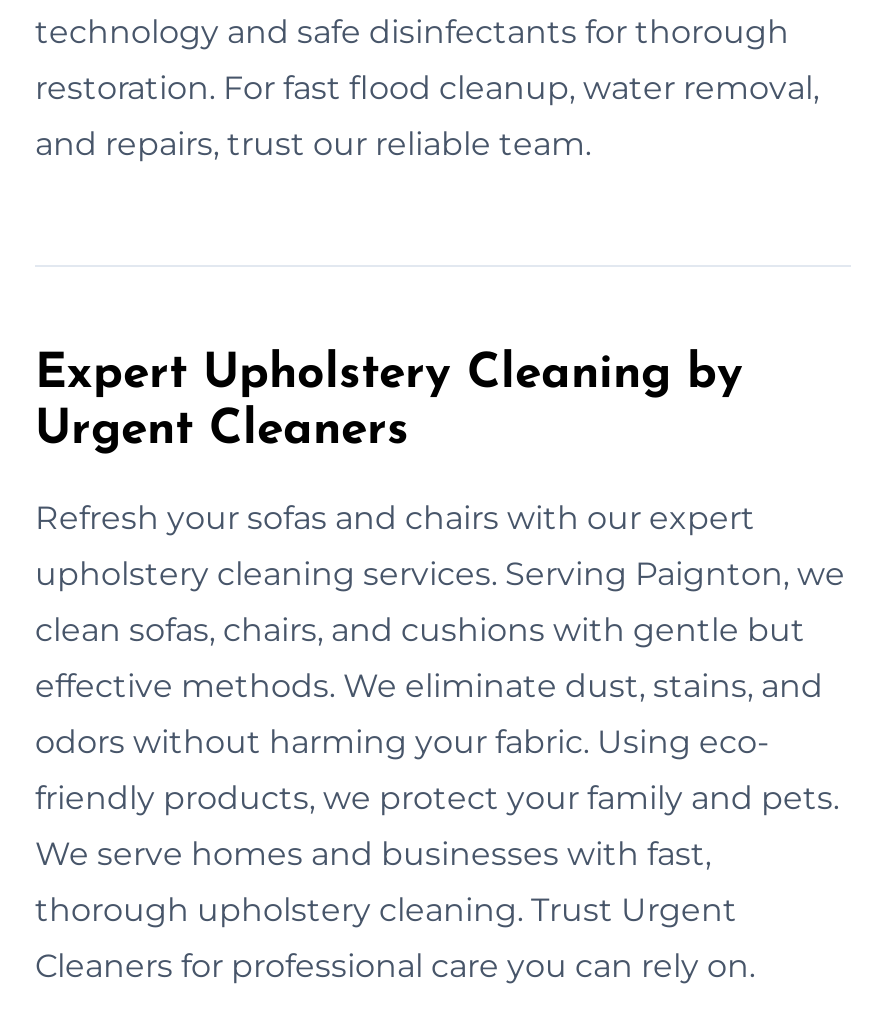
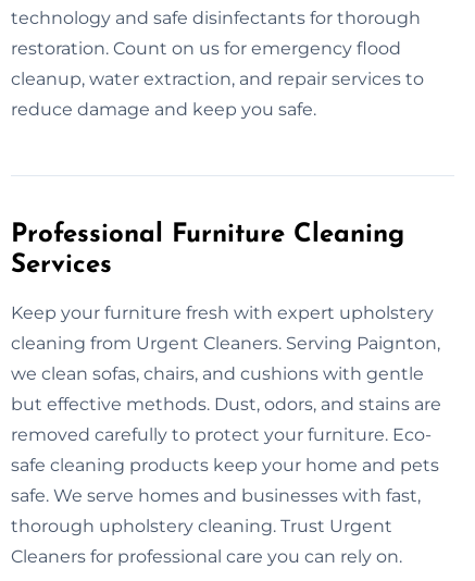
[35,68,819,162] restoration. For fast flood cleanup, water removal, | and repairs, trust our reliable team. -> [11,38,424,119] restoration. Count on us for emergency flood | cleanup, water extraction, and repair services to | reduce damage and keep you safe.
[35,350,845,872] Expert Upholstery Cleaning by | Urgent Cleaners | Refresh your sofas and chairs with our expert | upholstery cleaning services. Serving Paignton, we | clean sofas, chairs, and cushions with gentle but | effective methods. We eliminate dust, stains, and | odors without harming your fabric. Using eco- | friendly products, we protect your family and pets. | We serve homes and businesses with fast, -> [11,222,441,506] Professional Furniture Cleaning | Services | Keep your furniture fresh with expert upholstery | cleaning from Urgent Cleaners. Serving Paignton, | we clean sofas, chairs, and cushions with gentle | but effective methods. Dust, odors, and stains are | removed carefully to protect your furniture. Eco- | safe cleaning products keep your home and pets | safe. We serve homes and businesses with fast,

